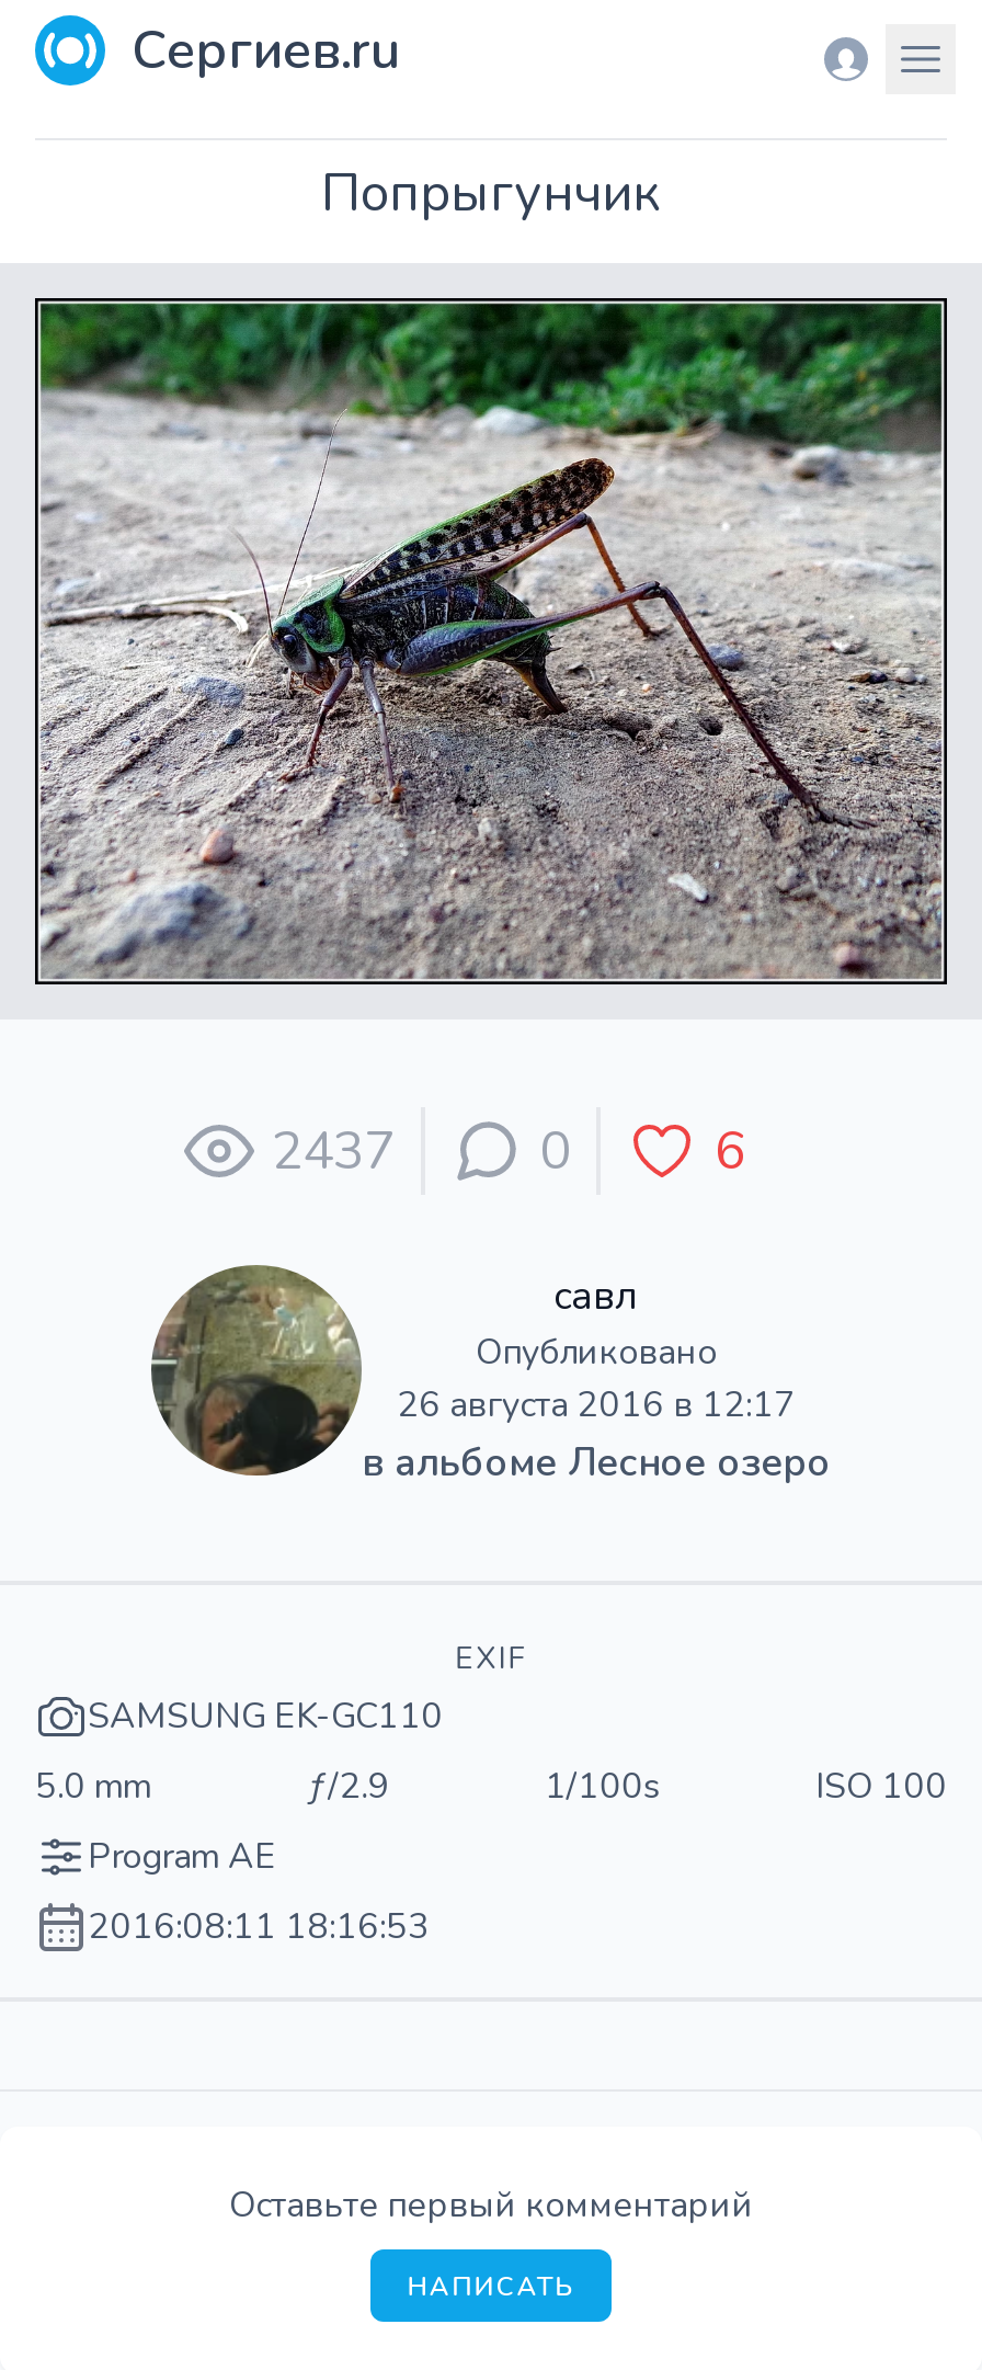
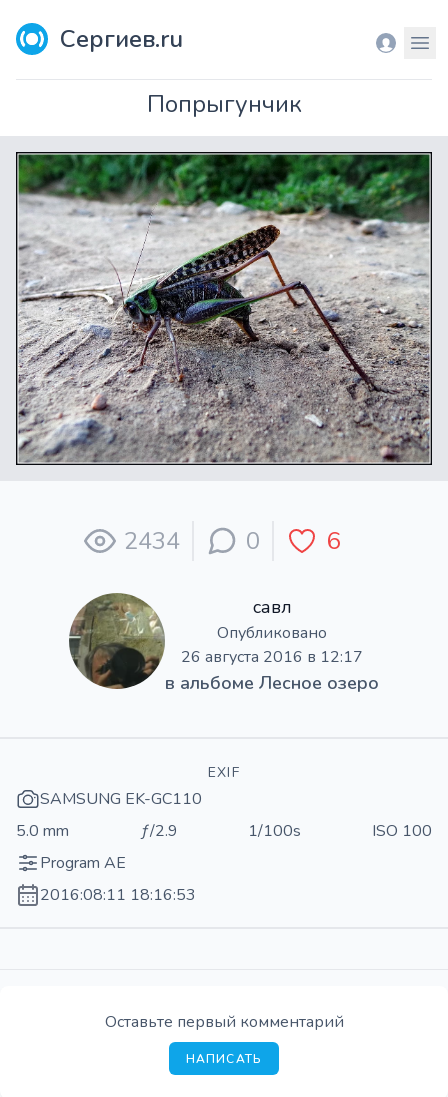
[272,1116,395,1186] 2437 -> [124,525,180,557] 2434

